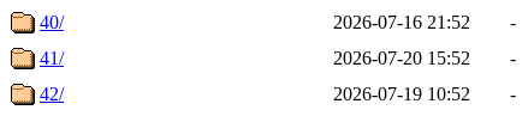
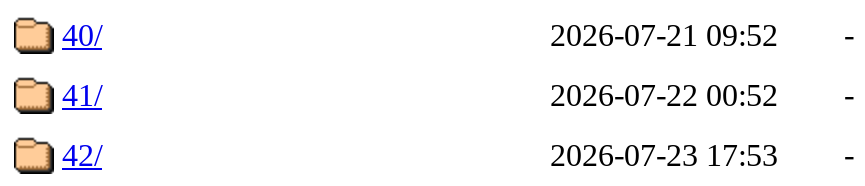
[333,12,470,32] 2026-07-16 21:52 -> [550,18,778,52] 2026-07-21 09:52
[333,48,470,68] 2026-07-20 15:52 -> [550,78,778,112] 2026-07-22 00:52
[333,84,470,104] 2026-07-19 10:52 -> [550,138,778,172] 2026-07-23 17:53

